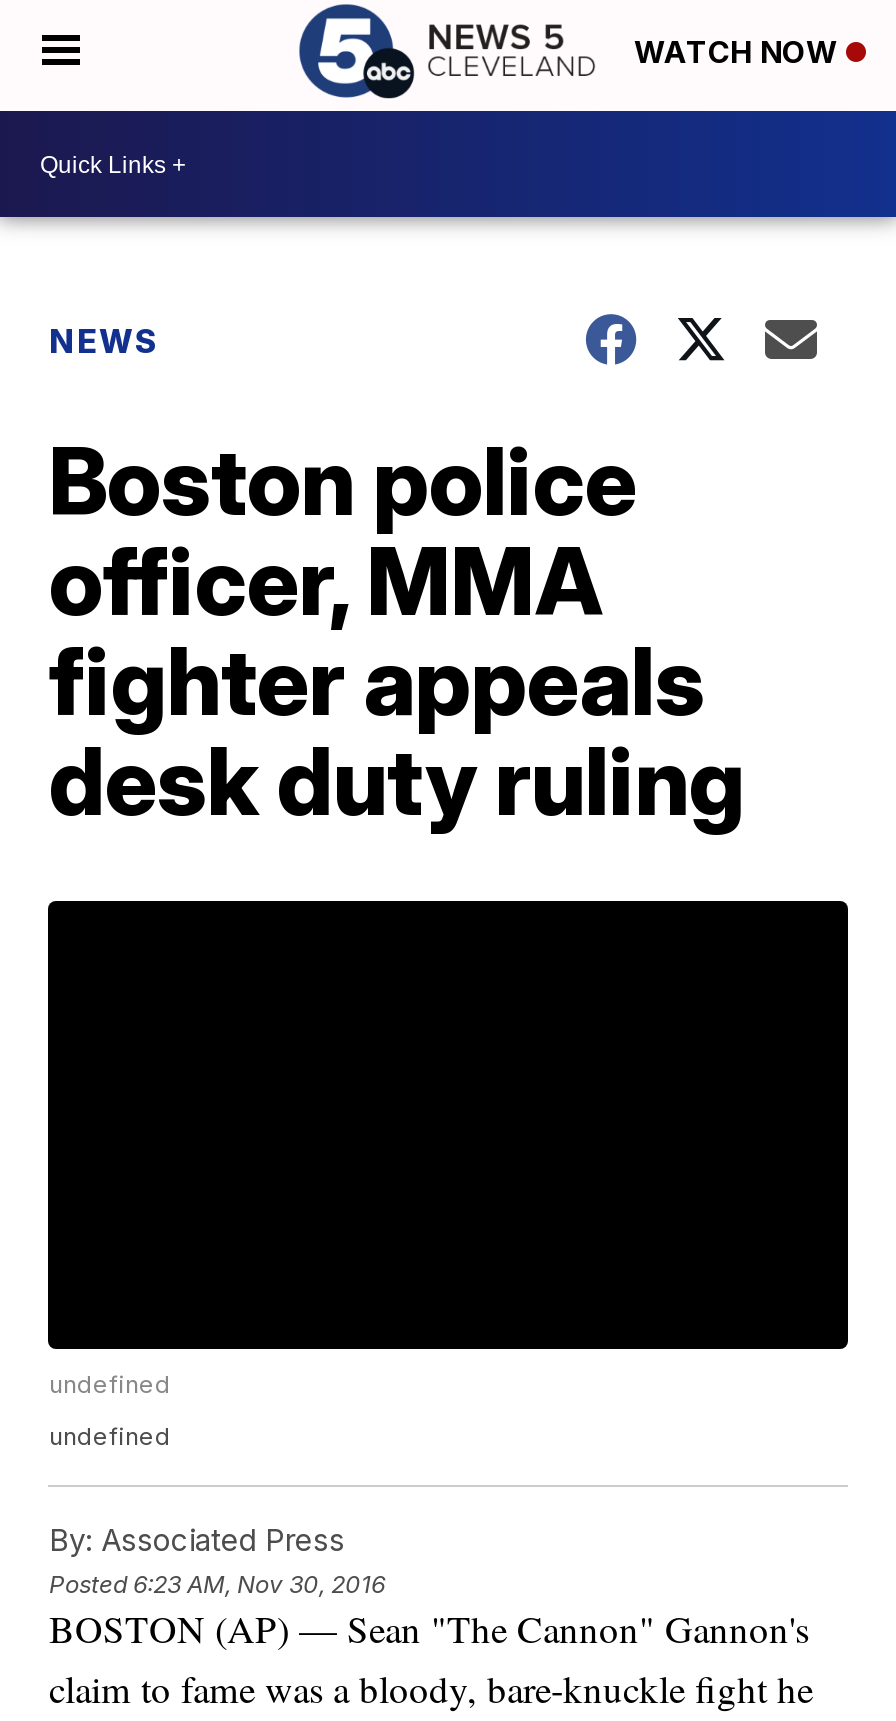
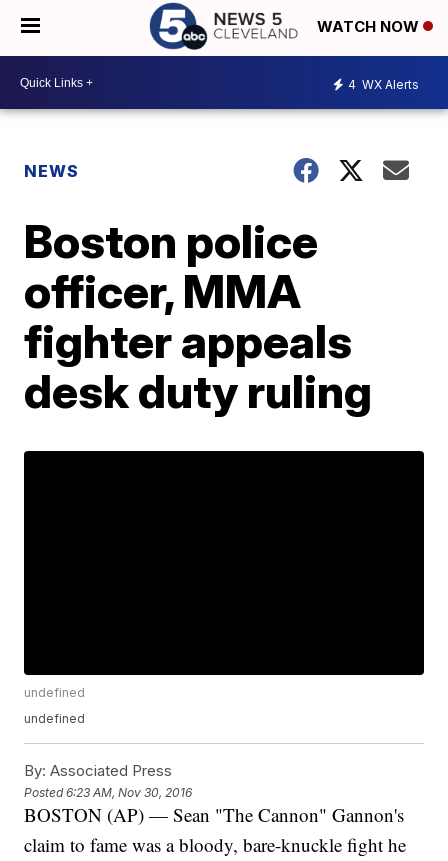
none -> [348,76,419,91] 4 WX Alerts

